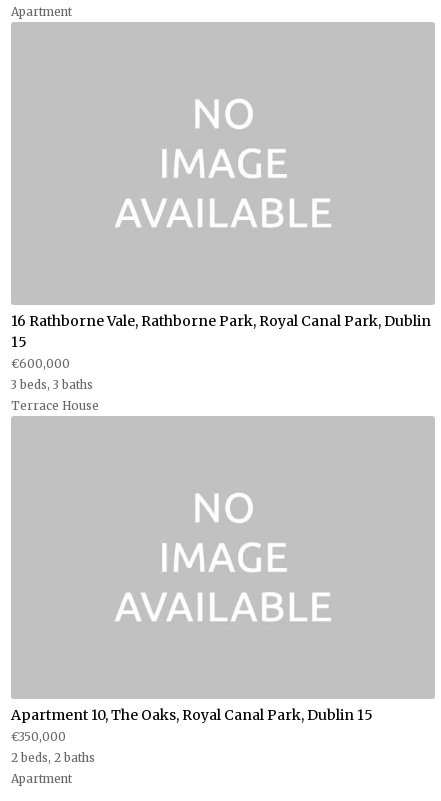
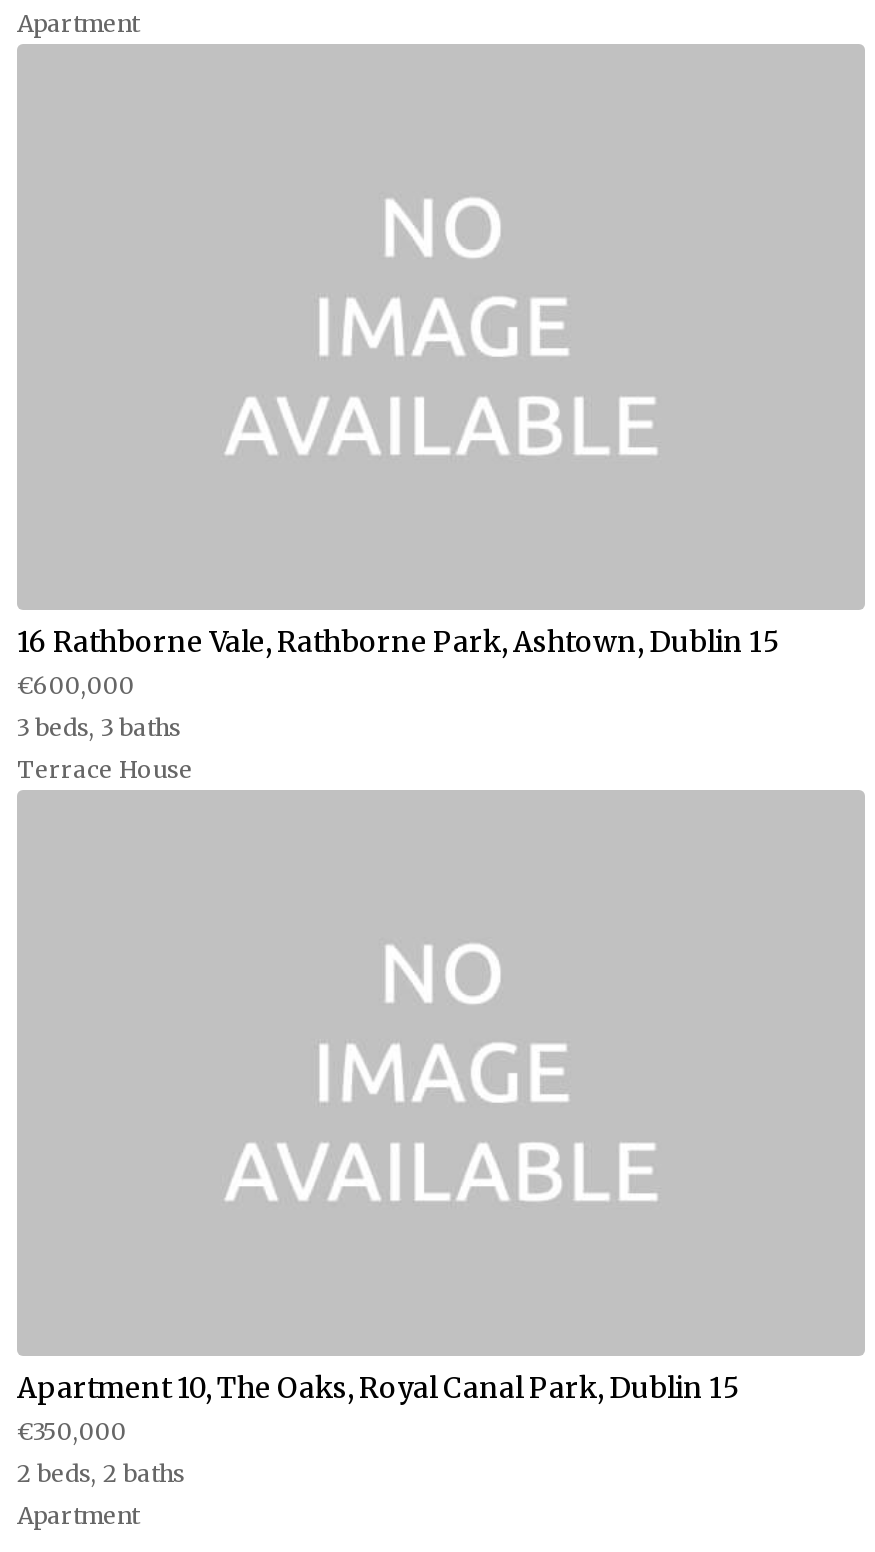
[11,312,431,351] 16 Rathborne Vale, Rathborne Park, Royal Canal Park, Dublin | 15 -> [17,624,781,660] 16 Rathborne Vale, Rathborne Park, Ashtown, Dublin 15

